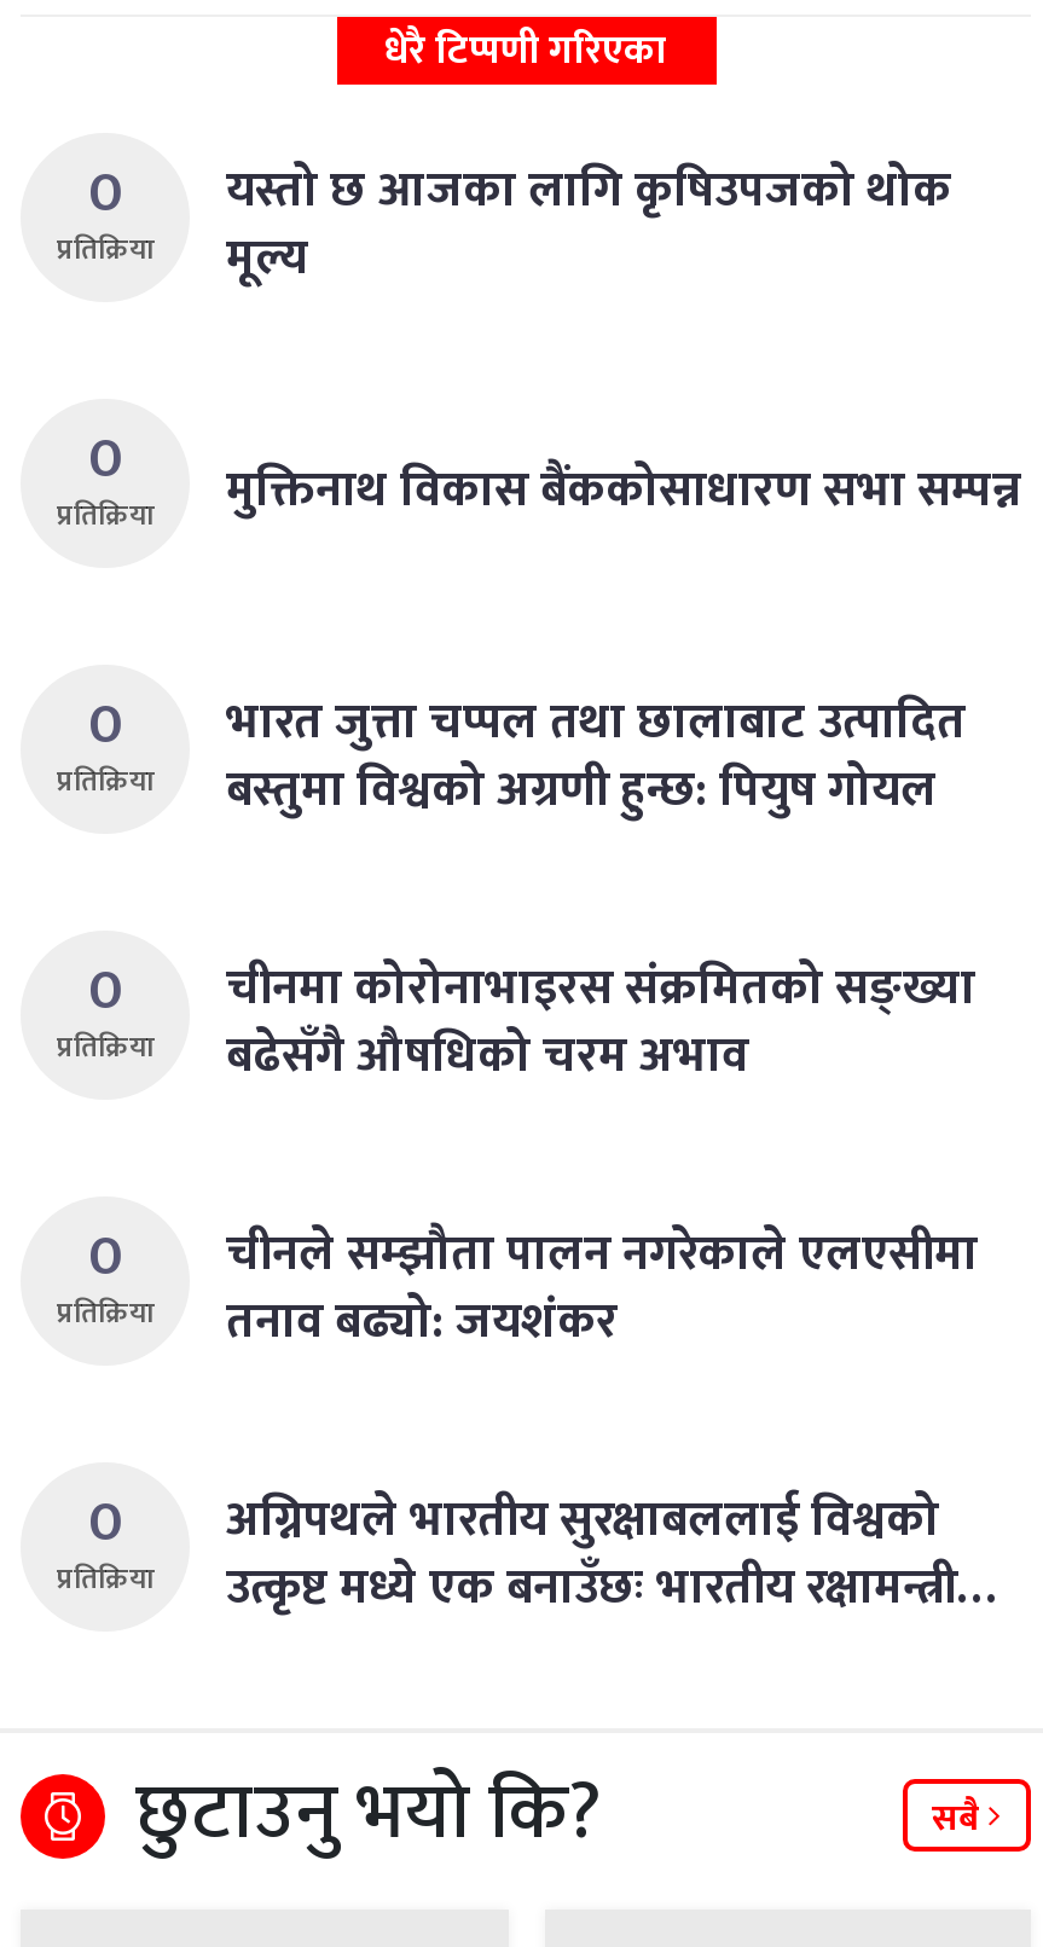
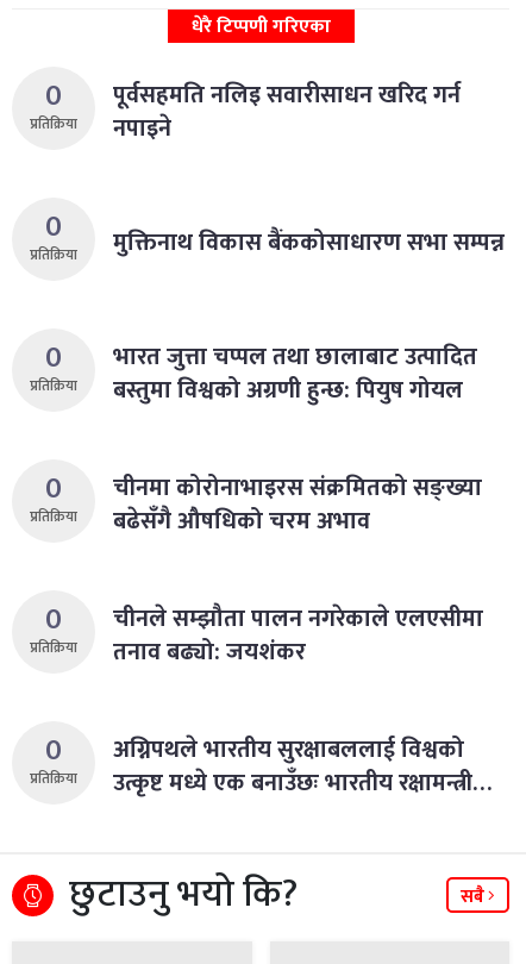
[226,149,951,299] यस्तो छ आजका लागि कृषिउपजको थोक | मूल्य -> [113,75,461,148] पूर्वसहमति नलिइ सवारीसाधन खरिद गर्न | नपाइने

